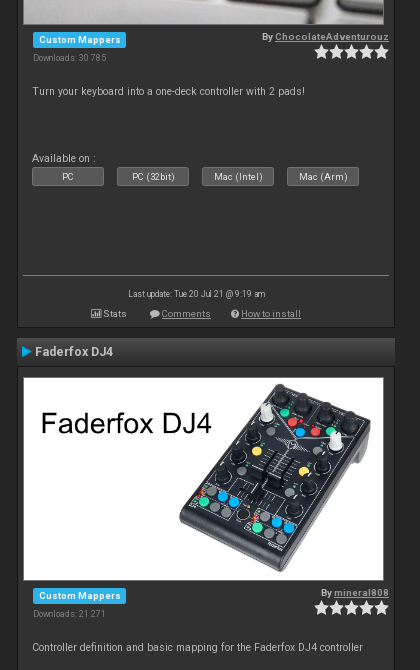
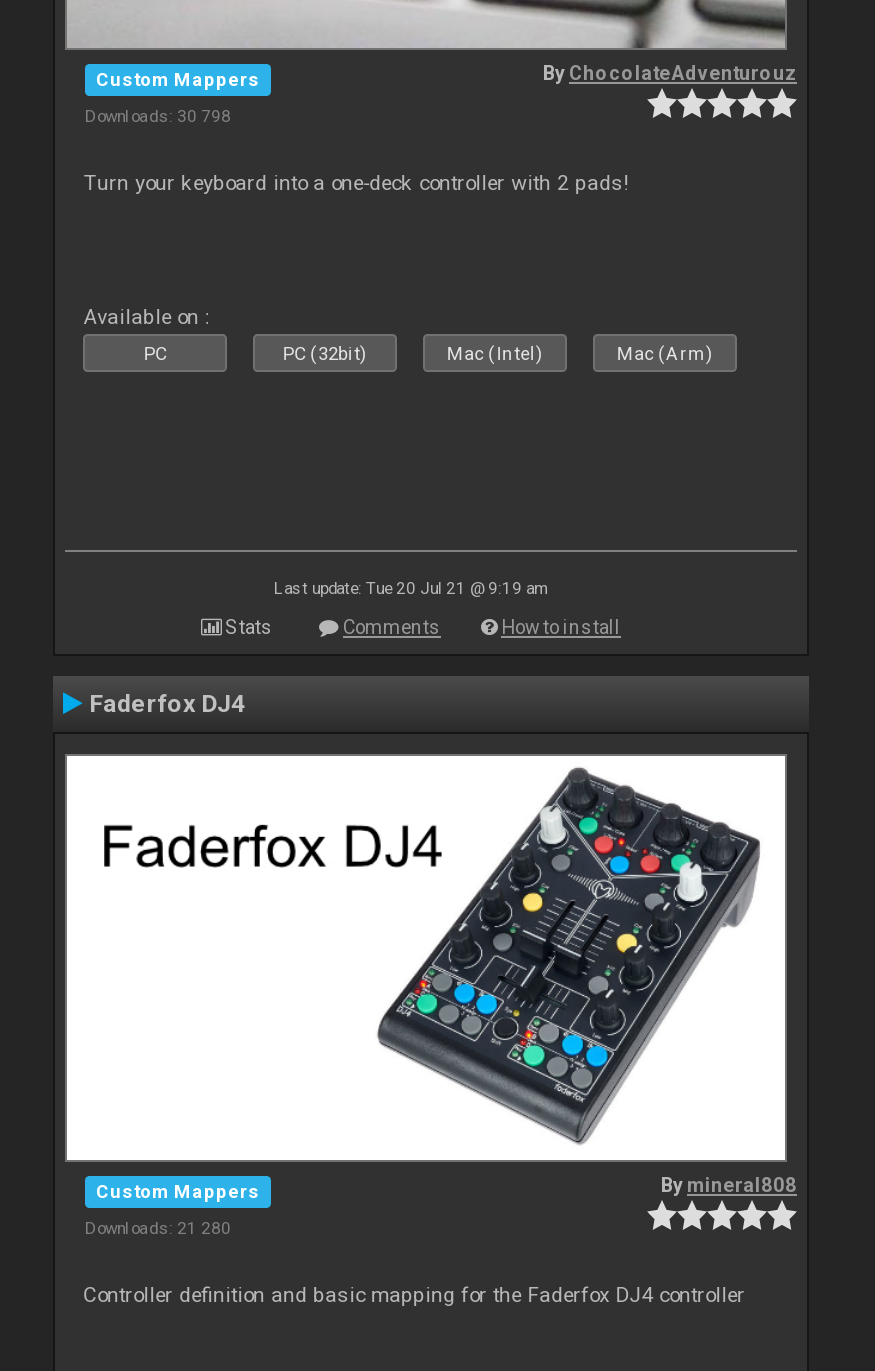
[33,53,106,63] Downloads: 30 785 -> [85,105,231,125] Downloads: 30 798
[33,609,106,619] Downloads: 21 271 -> [85,1217,231,1237] Downloads: 21 280

